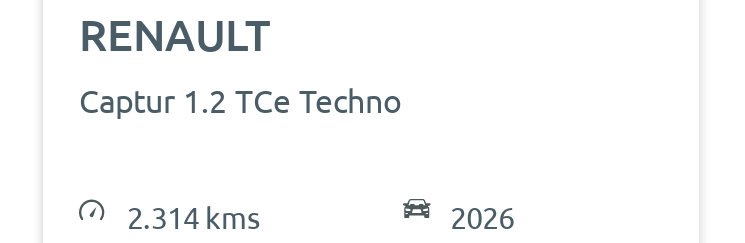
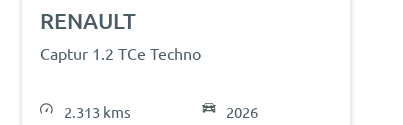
[127,201,261,235] 2.314 kms -> [64,104,131,121] 2.313 kms

